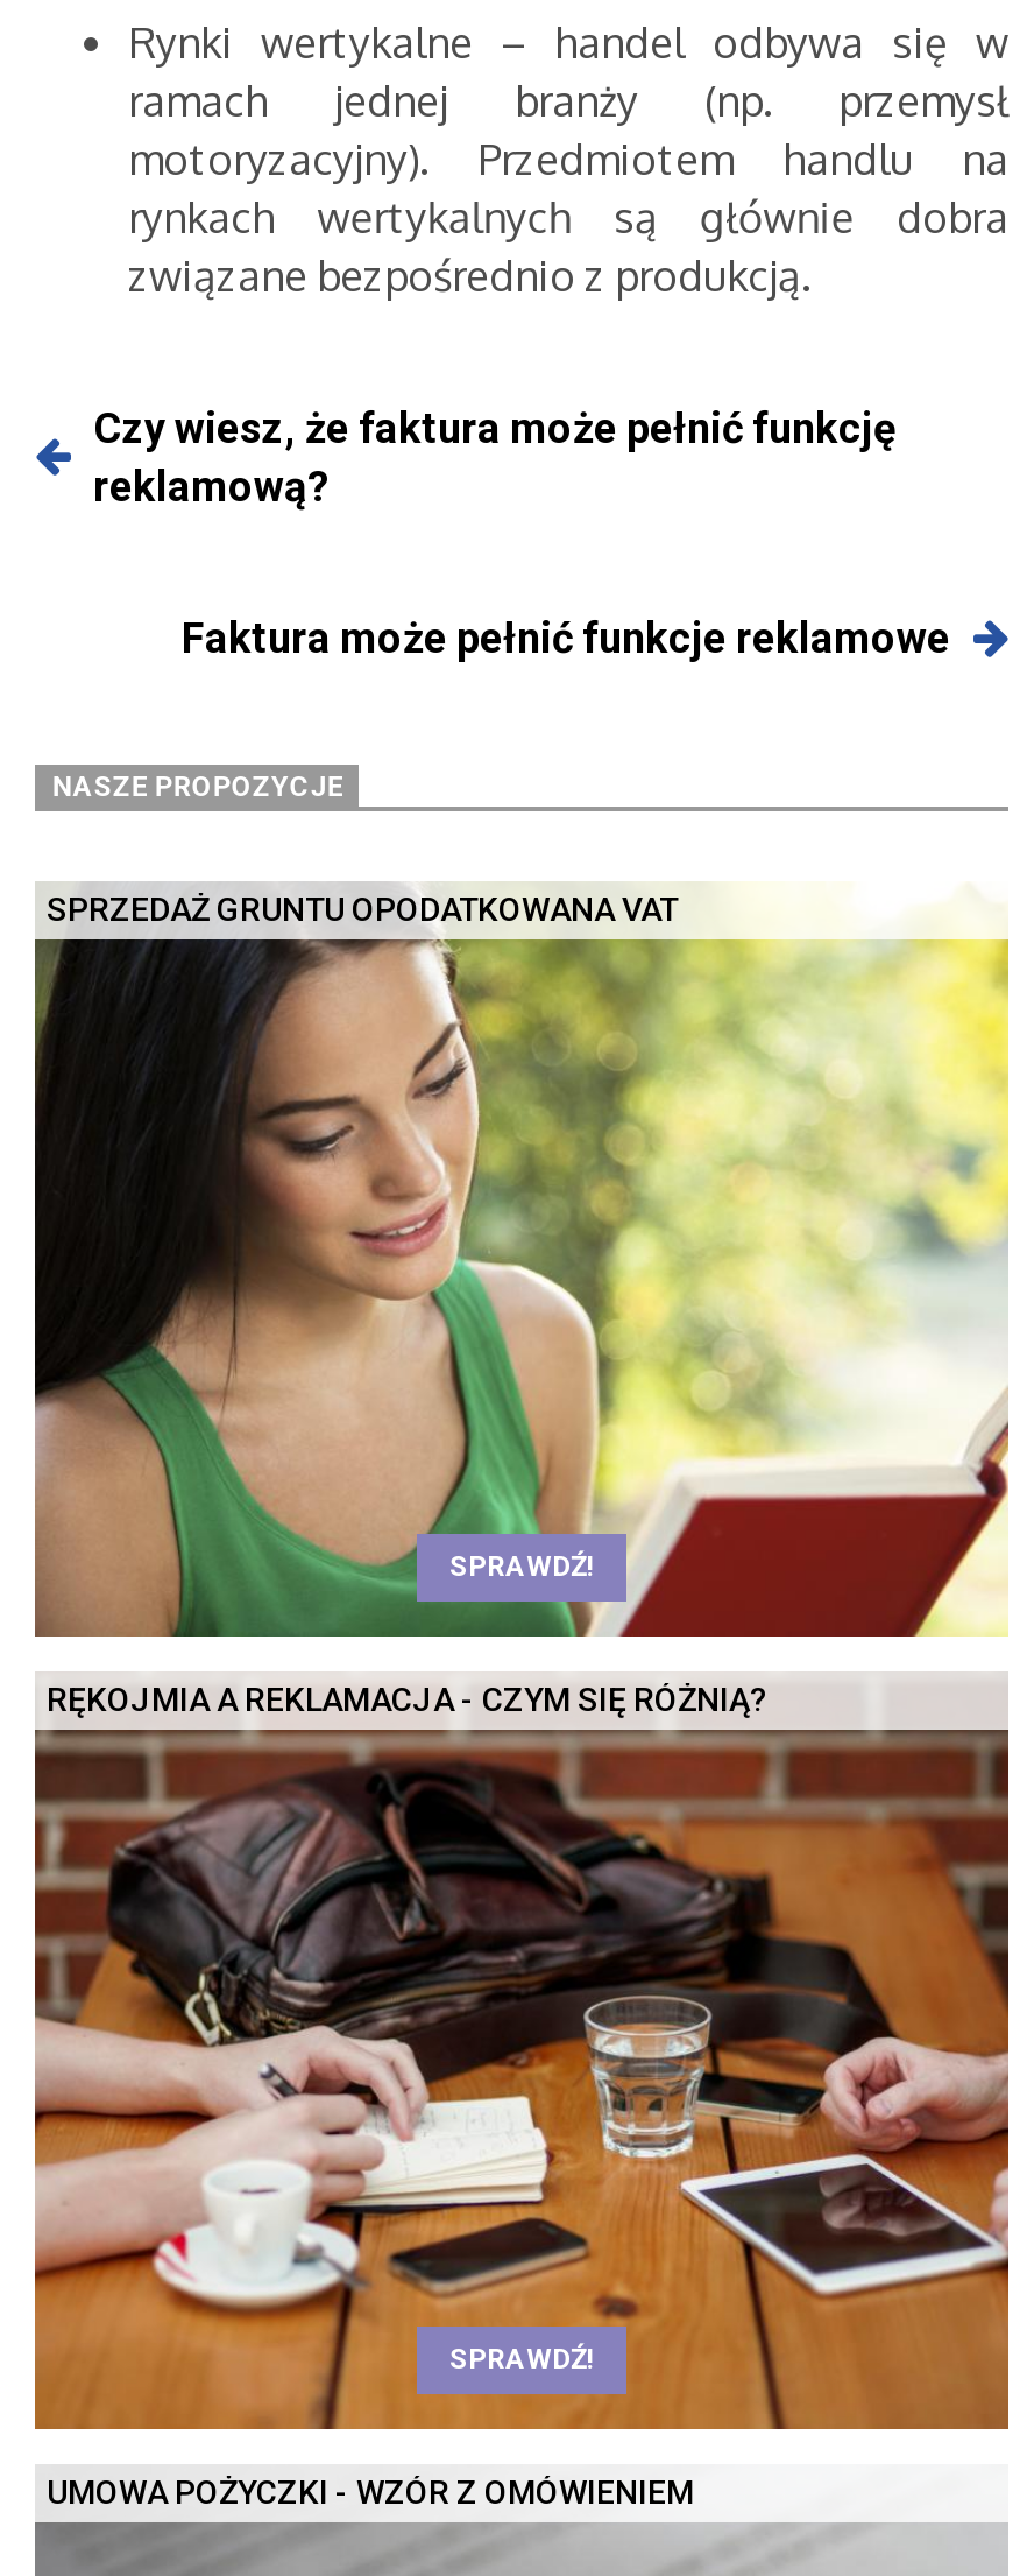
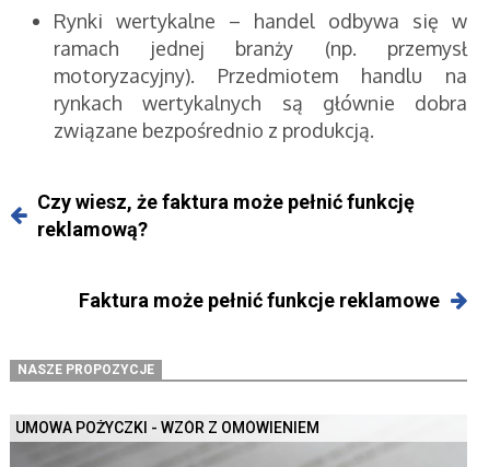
[47,891,678,928] SPRZEDAŻ GRUNTU OPODATKOWANA VAT -> none
[33,937,1011,1639] [image] | SPRAWDŹ! -> none
[33,1674,1011,2431] [image] | RĘKOJMIA A REKLAMACJA - CZYM SIĘ RÓŻNIĄ? -> none
[449,2342,594,2375] SPRAWDŹ! -> none

